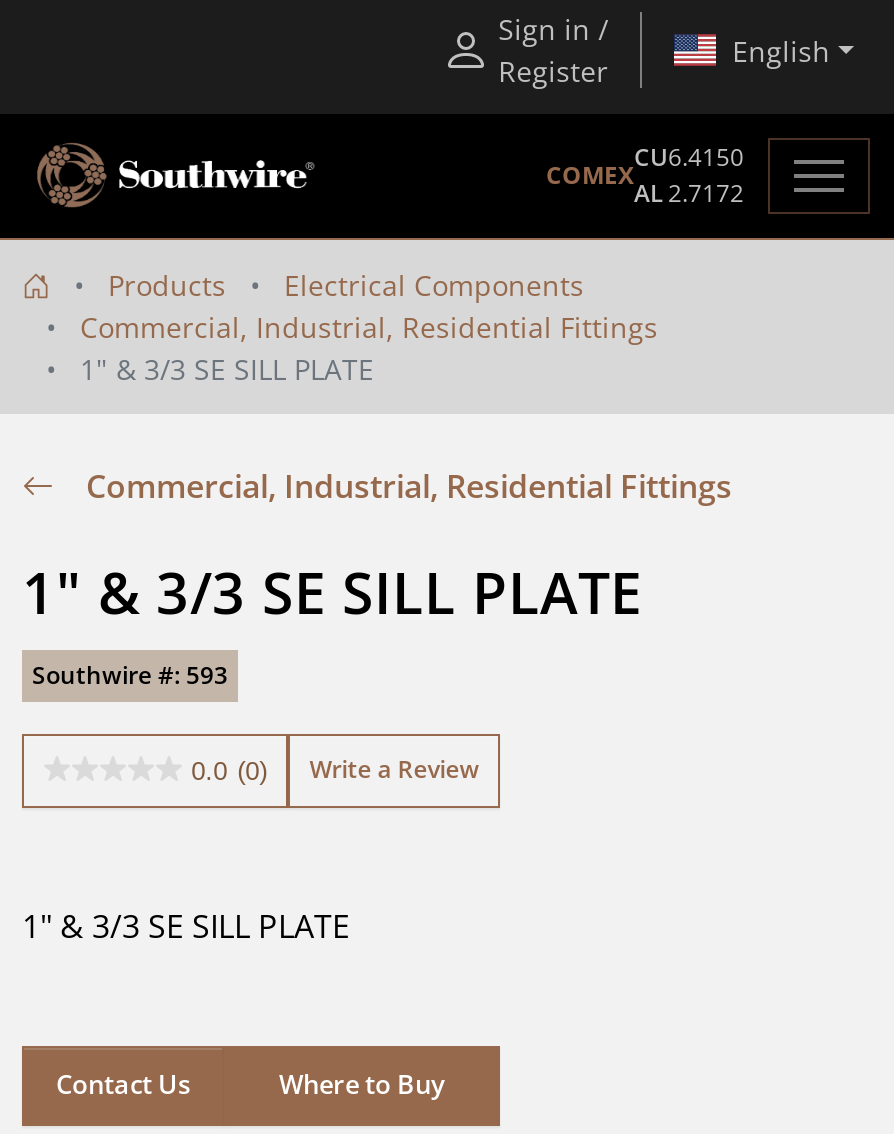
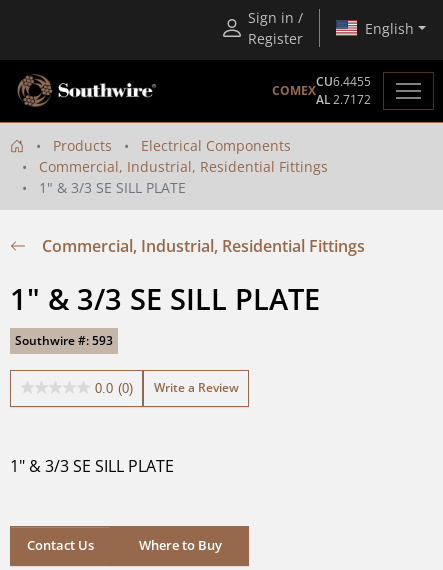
[634,140,744,174] CU6.4150 -> [316,73,371,90] CU6.4455

